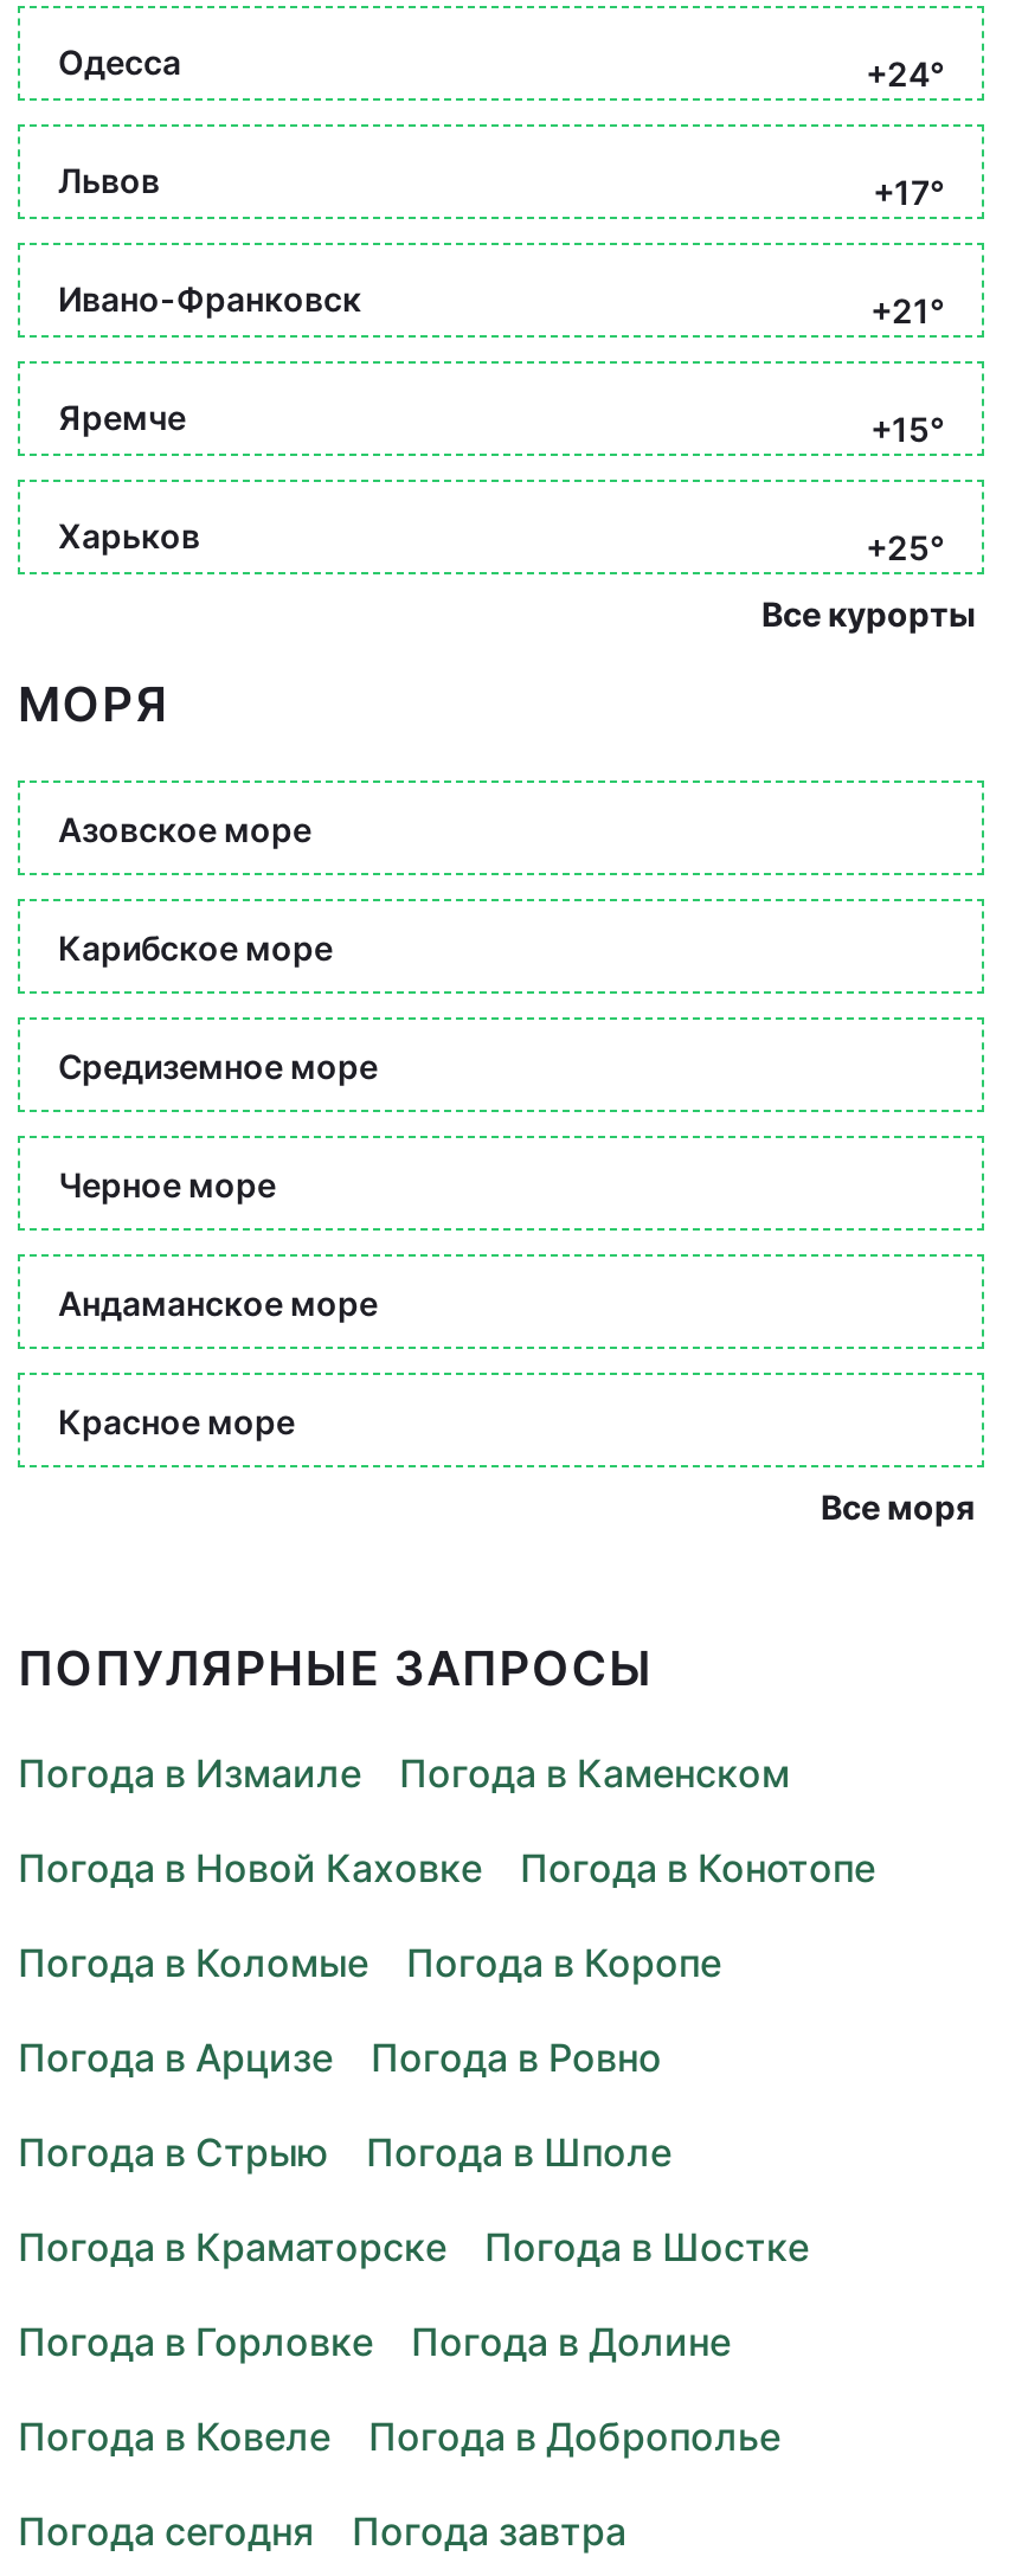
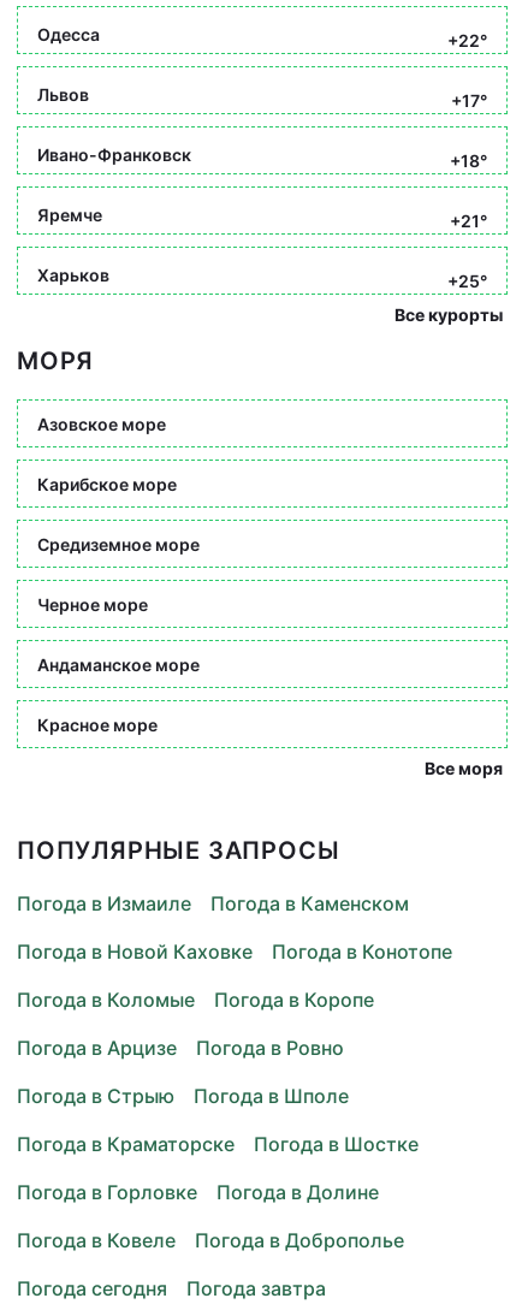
[866,53,944,94] +24° -> [447,30,487,51] +22°
[870,290,944,330] +21° -> [450,150,487,171] +18°
[870,409,944,449] +15° -> [450,211,487,231] +21°

